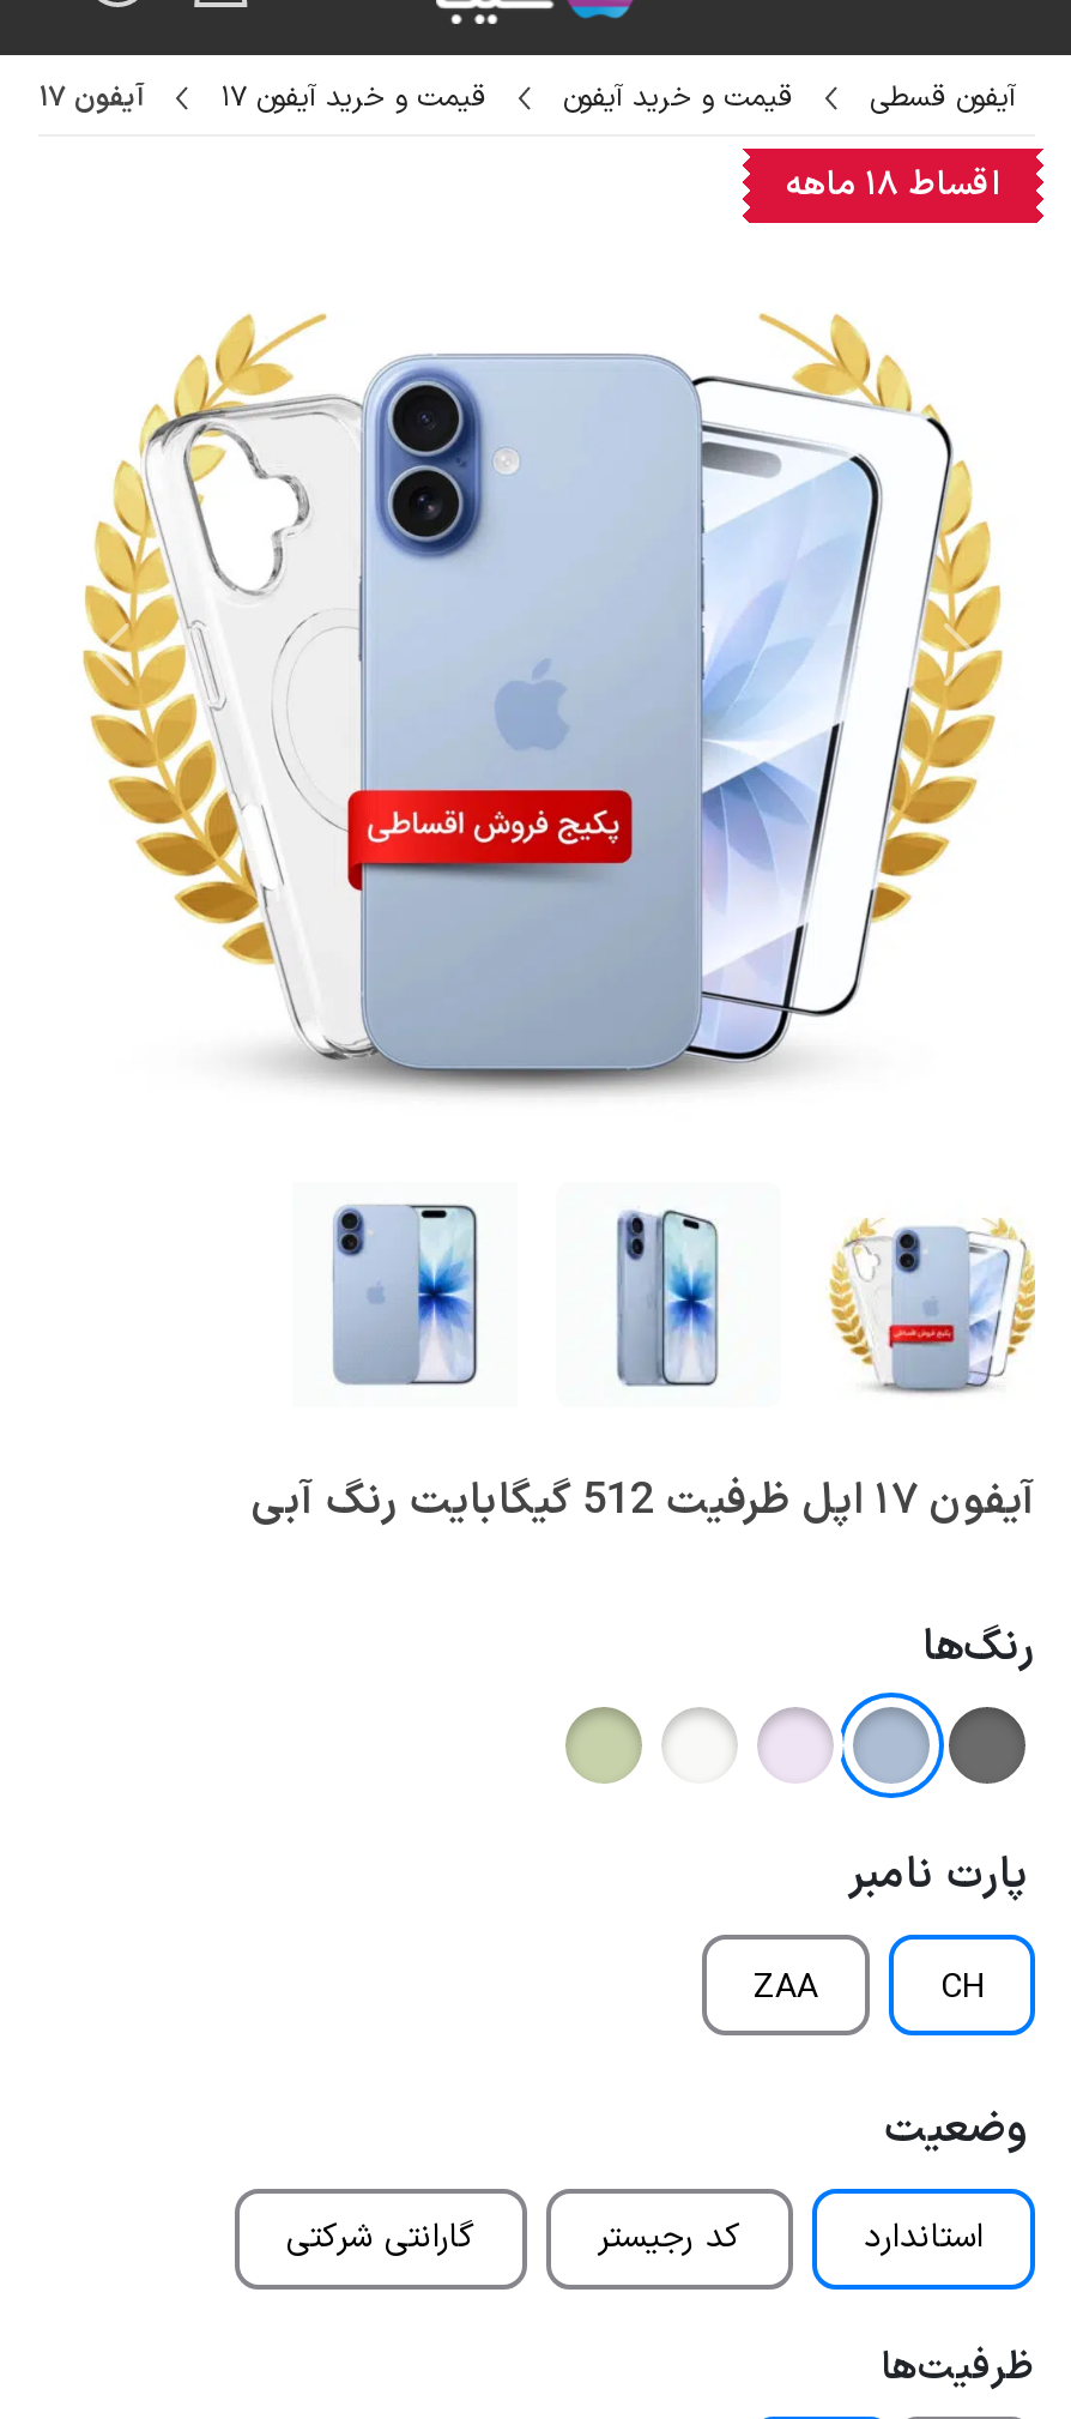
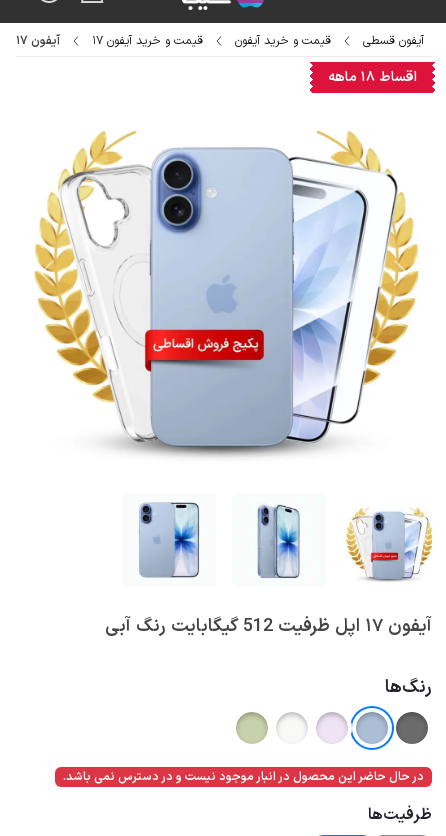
[286,1844,1028,2263] پارت نامبر | CH | ZAA | وضعیت | استاندارد | کد رجیستر | گارانتی شرکتی -> [63,768,424,786] در حال حاضر این محصول در انبار موجود نیست و در دسترس نمی باشد.

